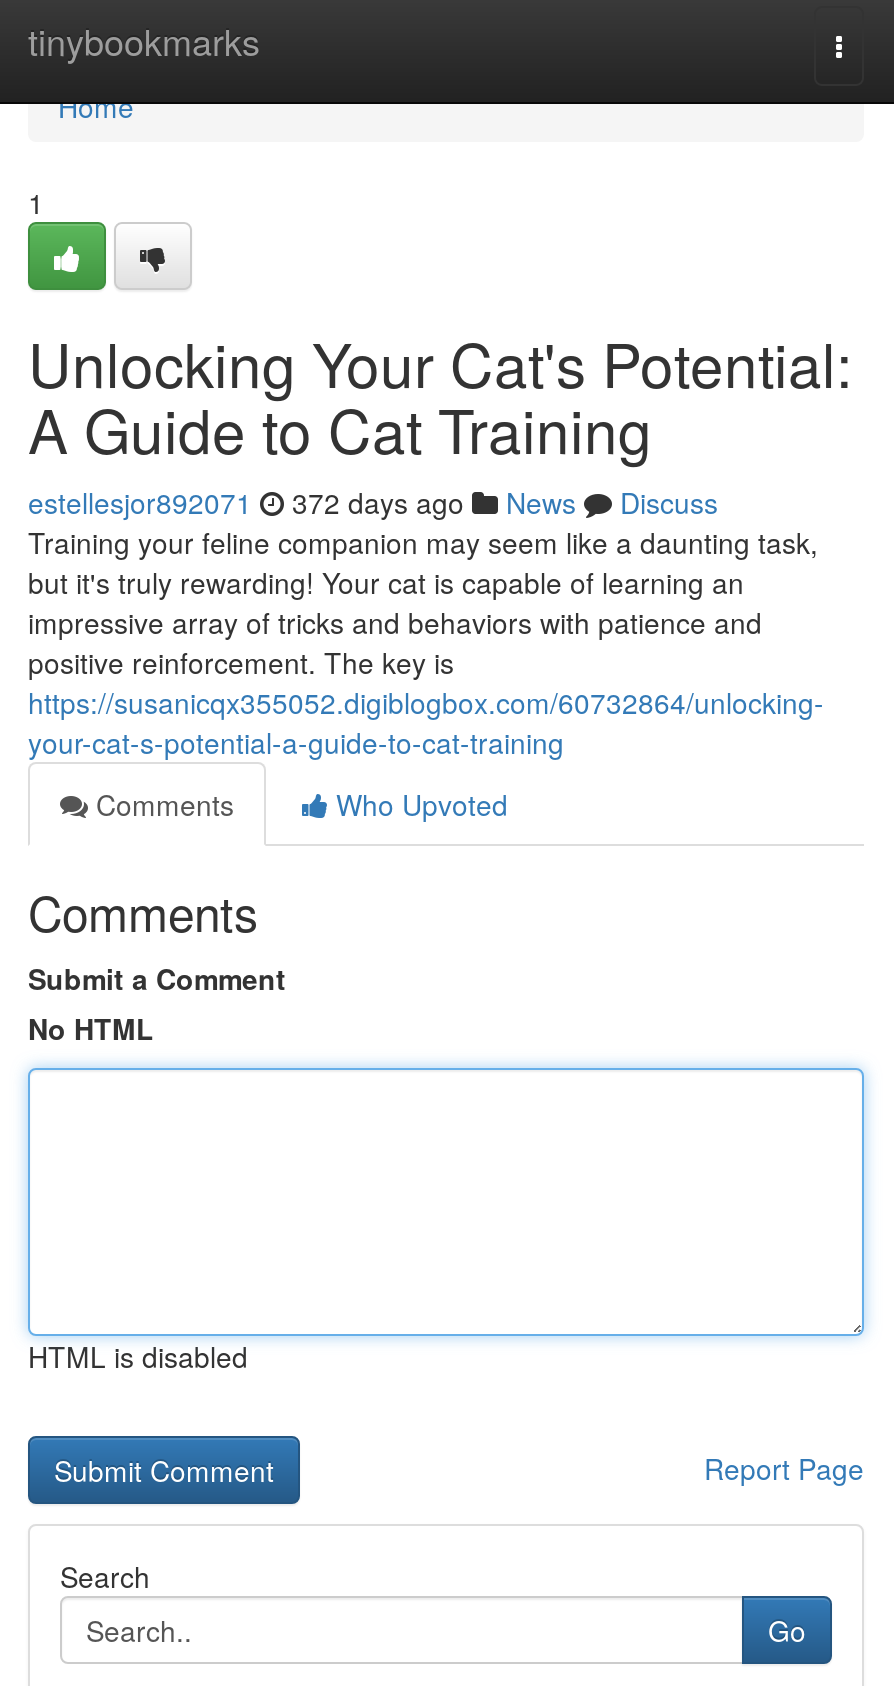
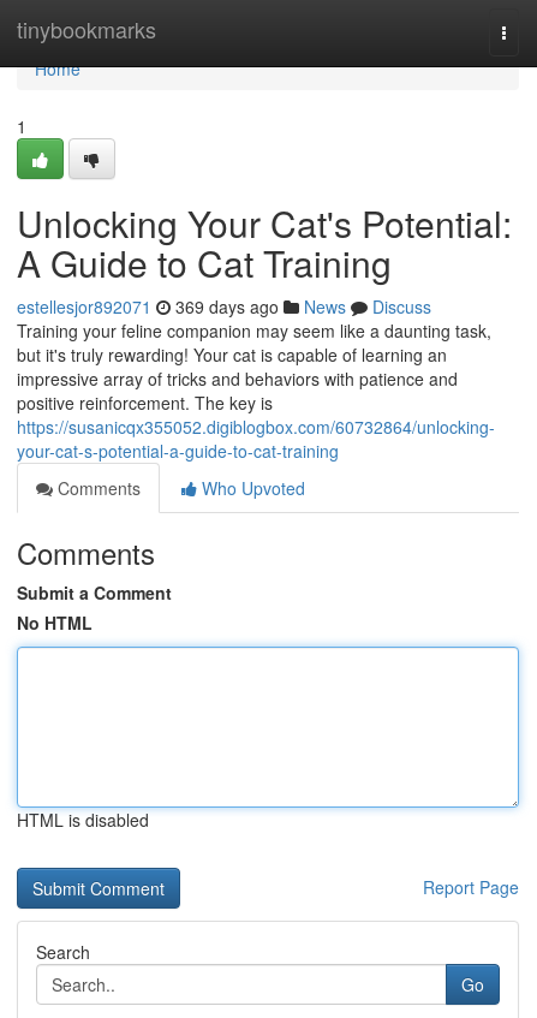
[28,482,718,522] estellesjor892071 372 days ago News Discuss -> [17,294,431,319] estellesjor892071 369 days ago News Discuss

